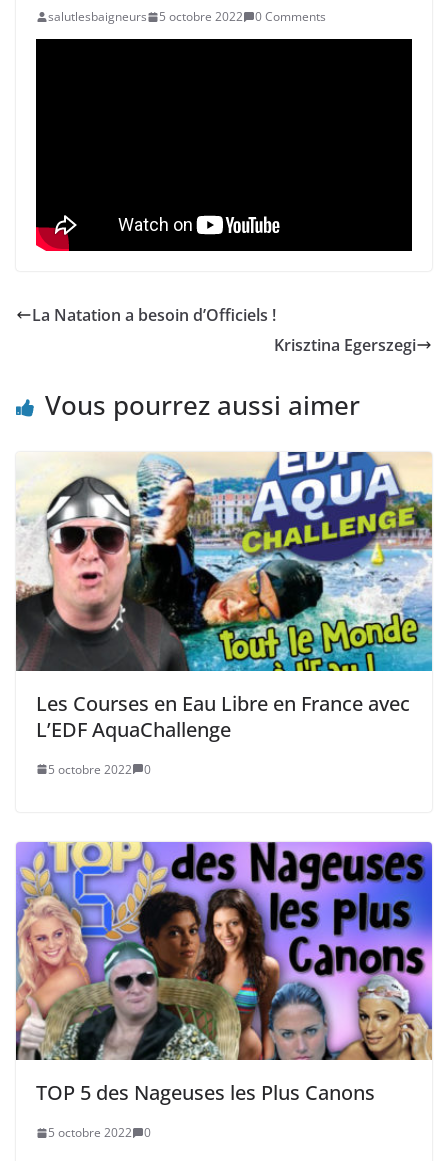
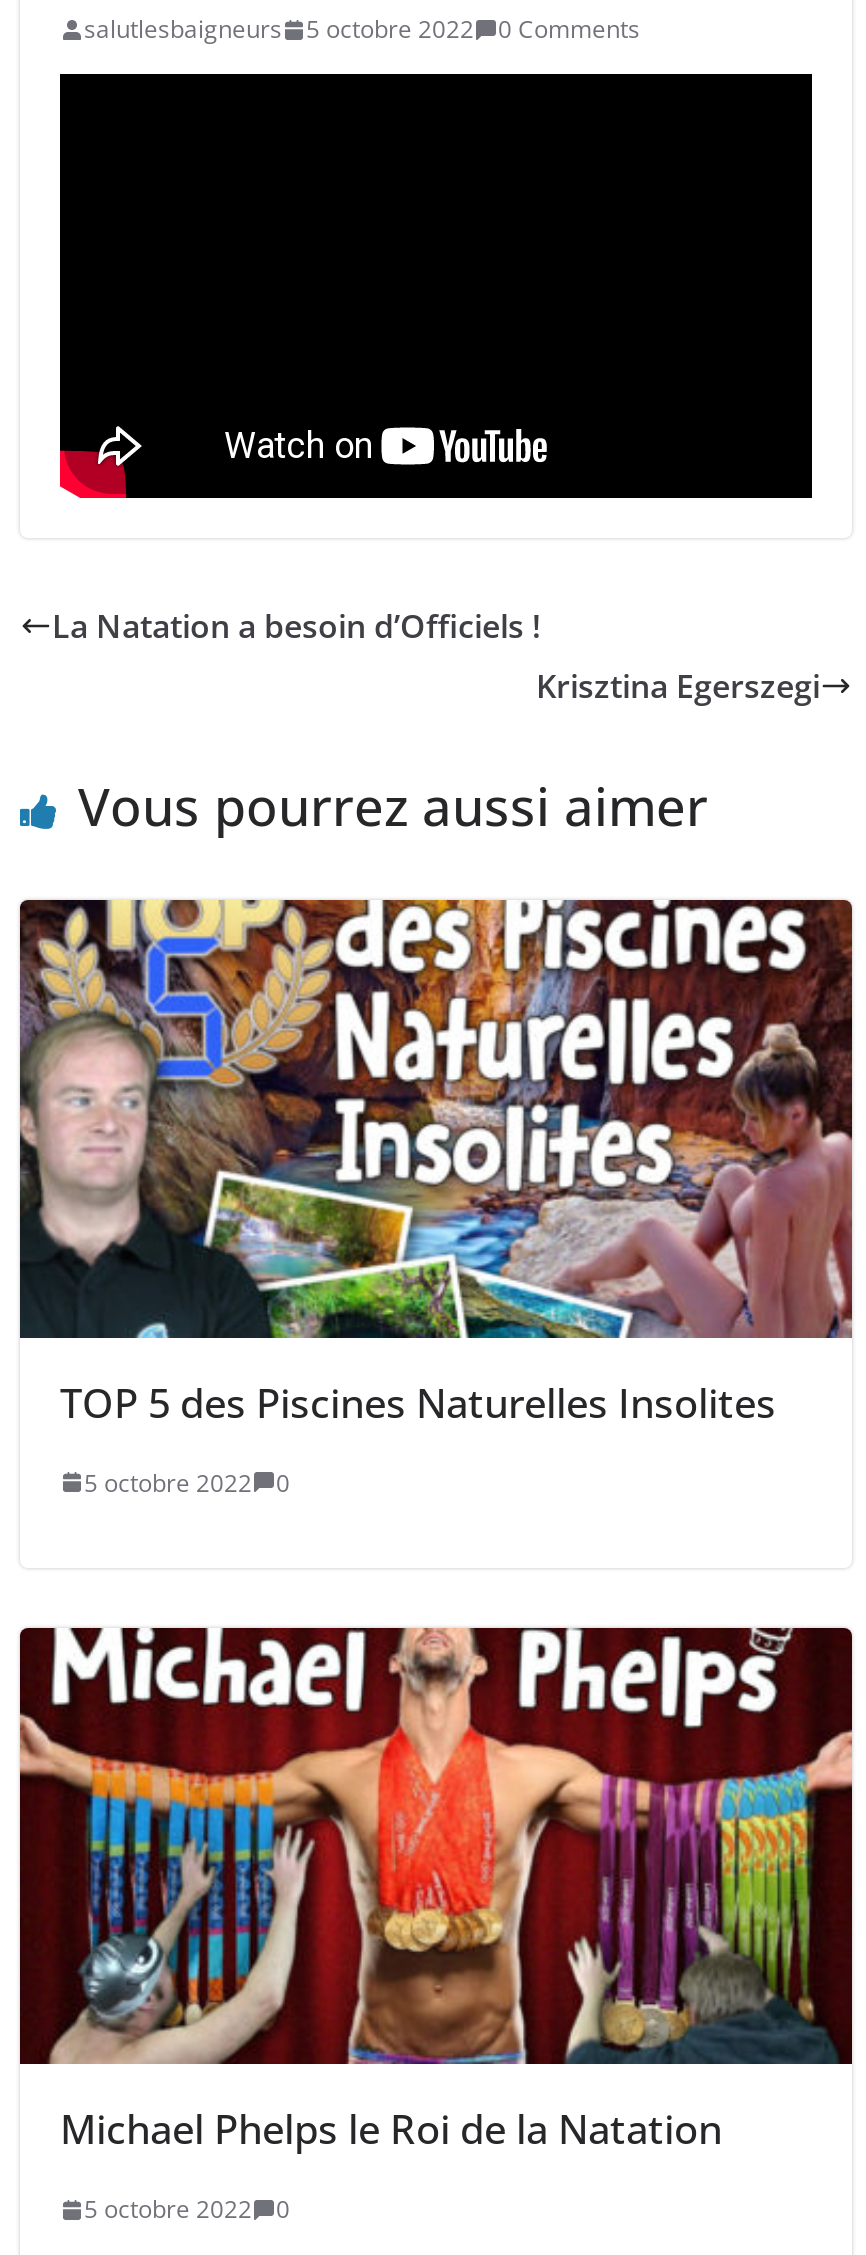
[16,451,433,742] [image] | Les Courses en Eau Libre en France avec | L’EDF AquaChallenge -> [18,898,854,1429] [image] | TOP 5 des Piscines Naturelles Insolites
[15,841,433,1106] [image] | TOP 5 des Nageuses les Plus Canons -> [18,1626,854,2156] [image] | Michael Phelps le Roi de la Natation

